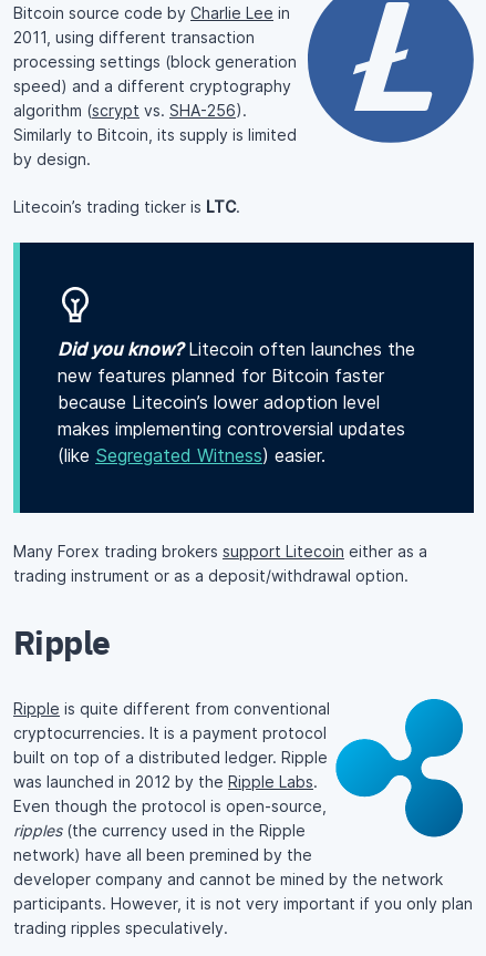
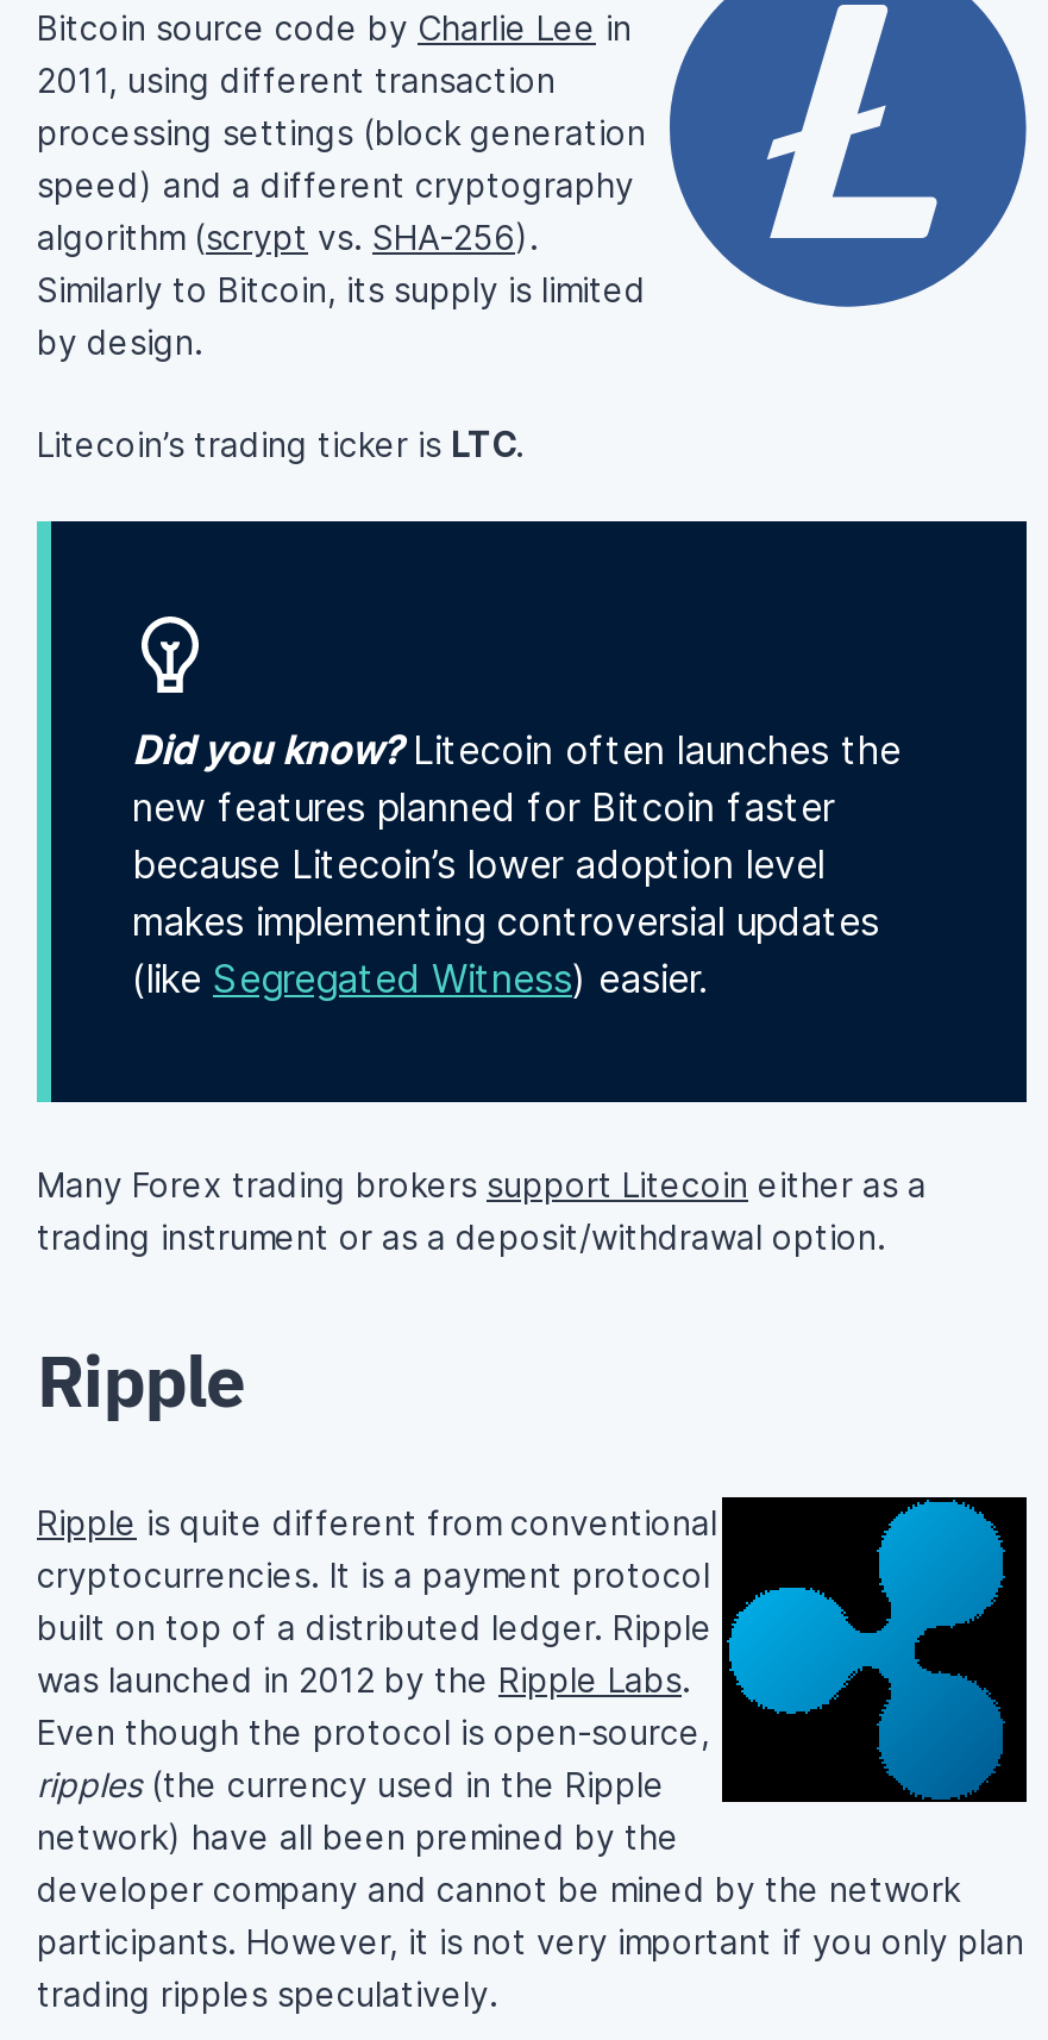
[332,697,474,839] [image] -> [720,1495,1029,1804] [image]

